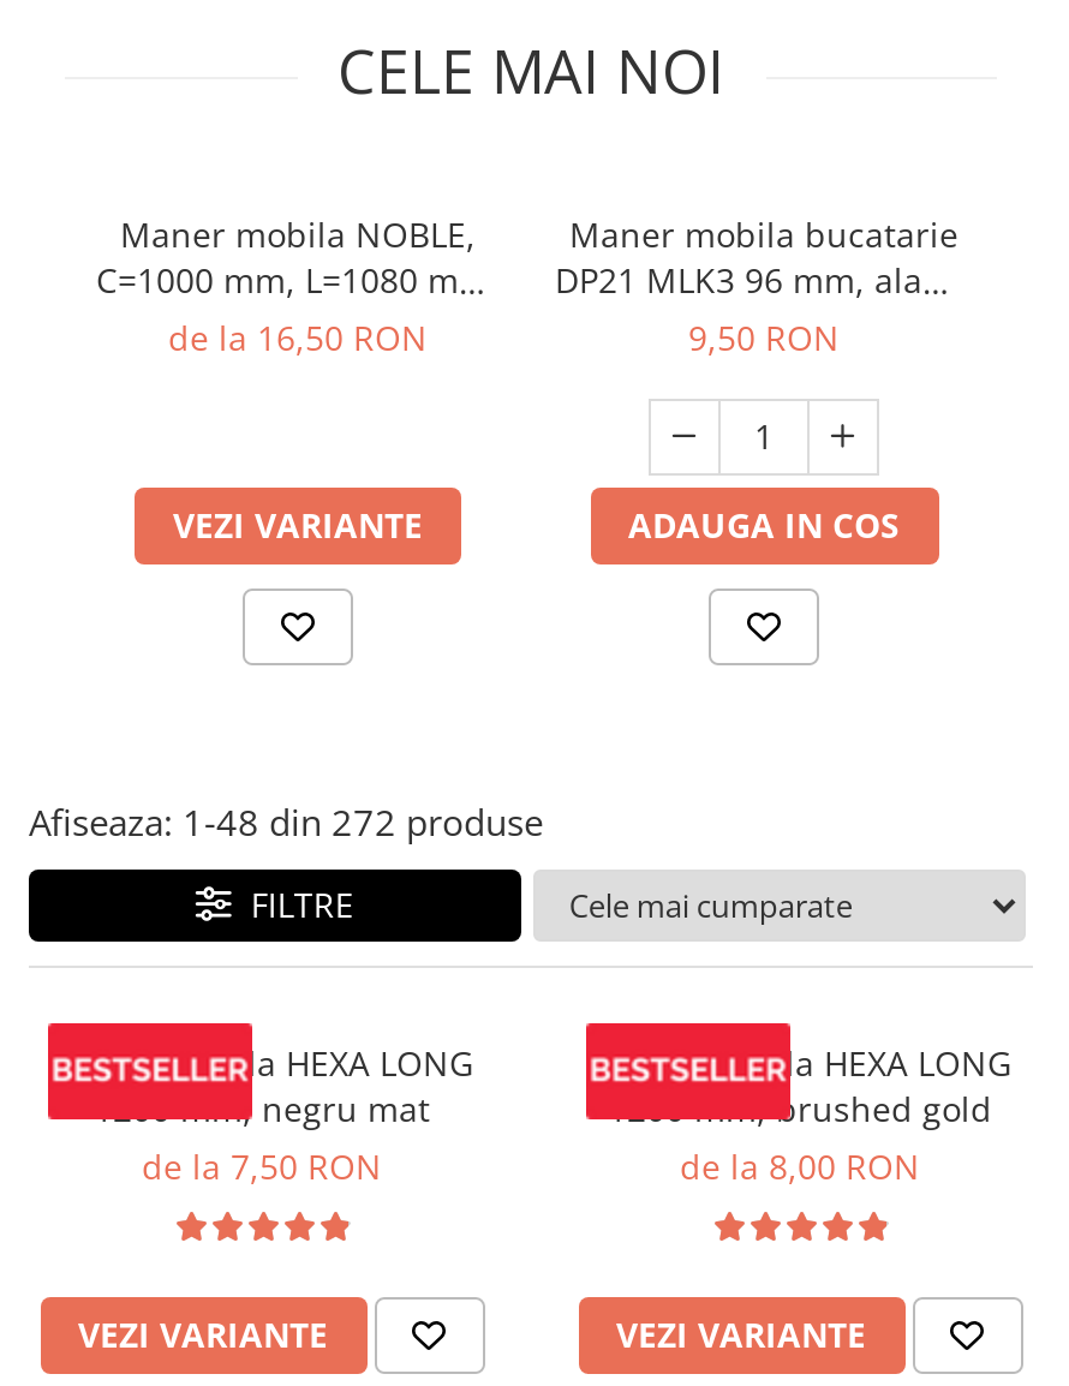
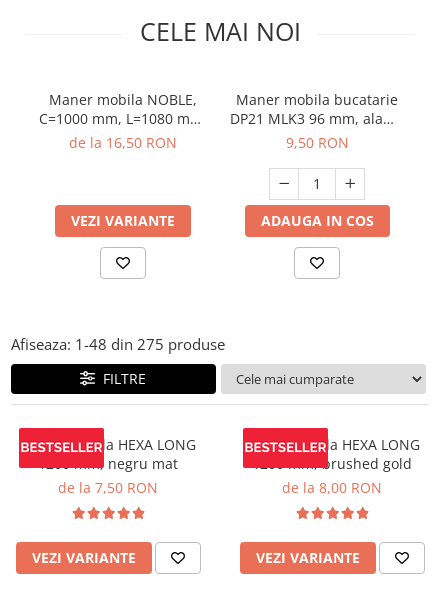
[29,798,543,846] Afiseaza: 1- 48 din 272 produse -> [11,334,225,354] Afiseaza: 1- 48 din 275 produse

